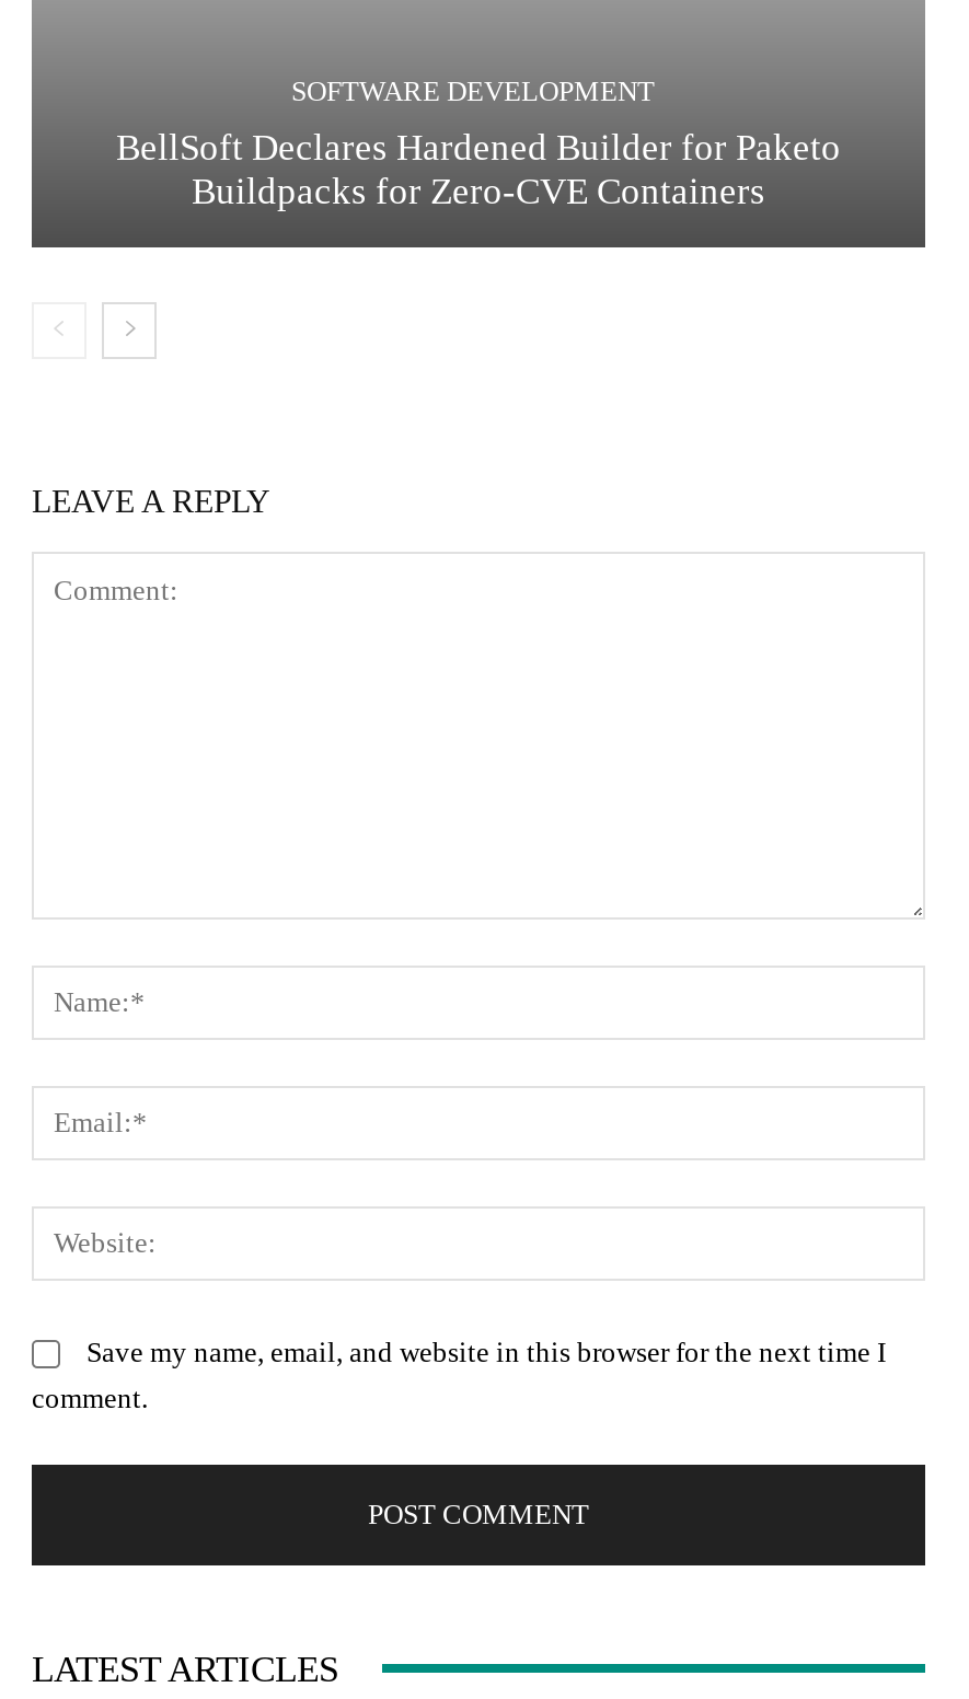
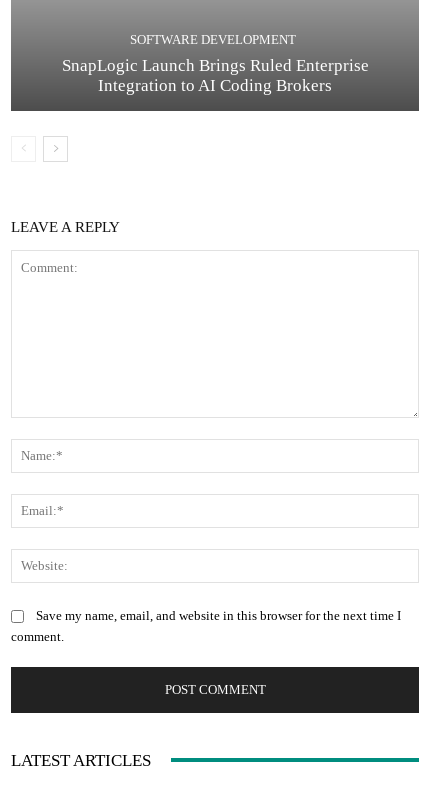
[116,127,841,212] BellSoft Declares Hardened Builder for Paketo | Buildpacks for Zero-CVE Containers -> [61,56,368,95] SnapLogic Launch Brings Ruled Enterprise | Integration to AI Coding Brokers

